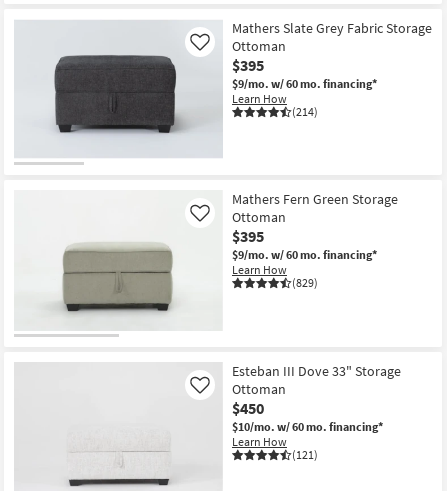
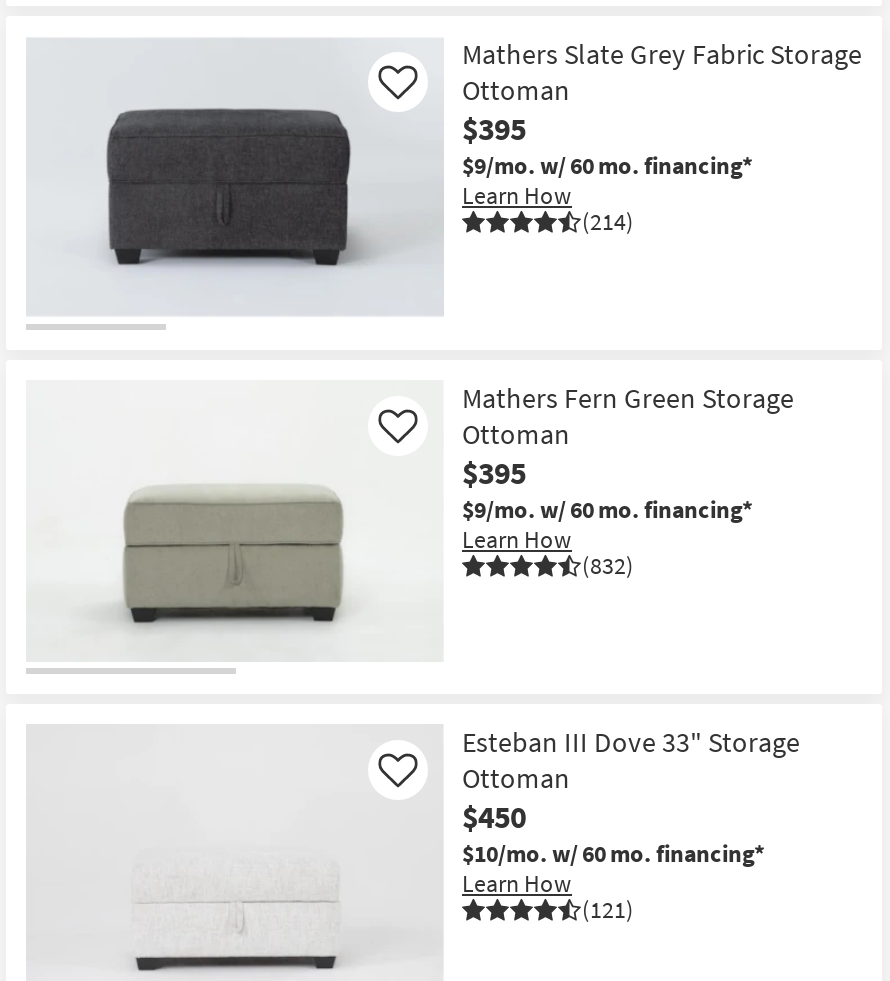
[292,275,318,290] (829) -> [582,550,634,580] (832)

